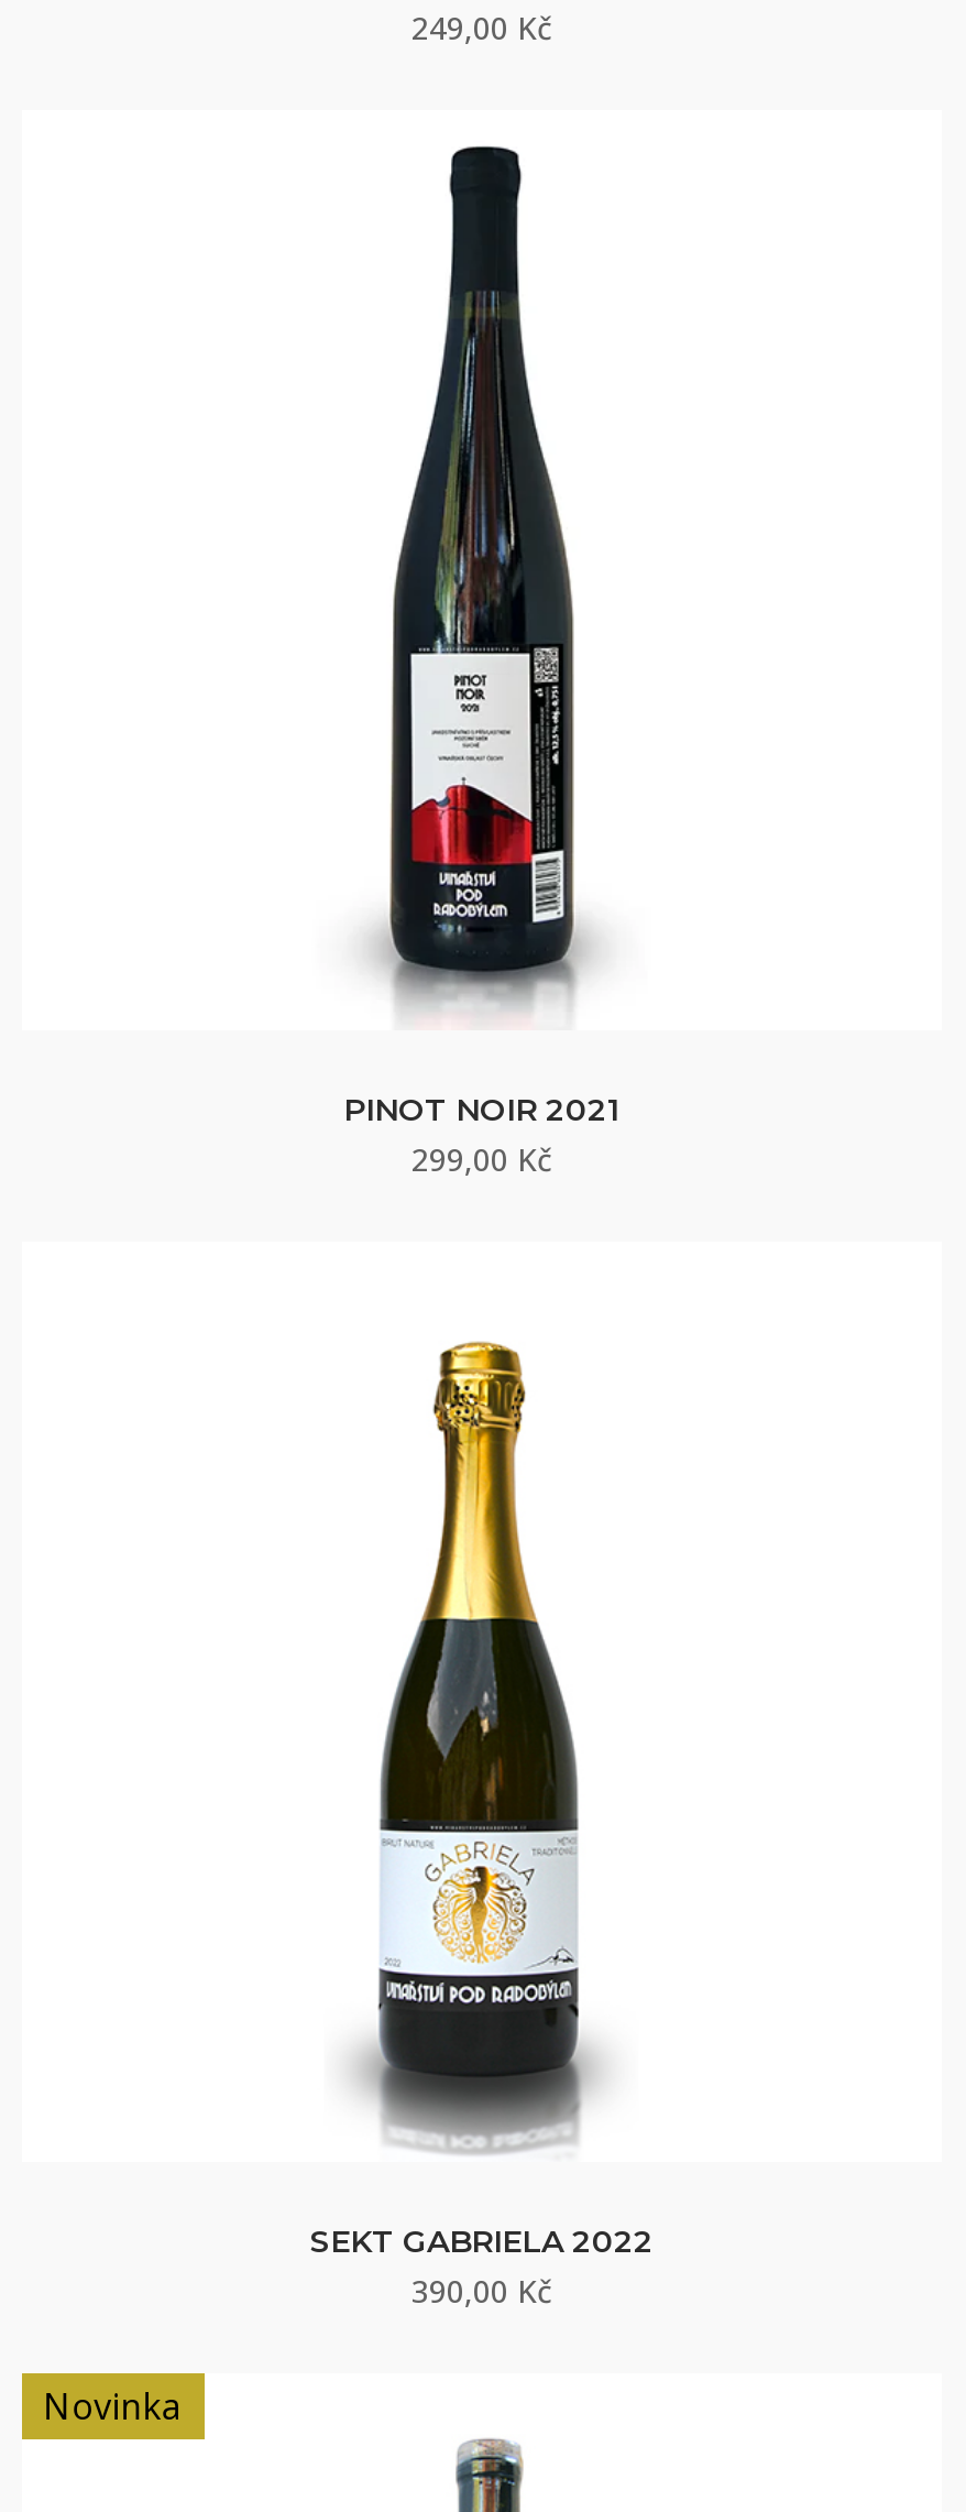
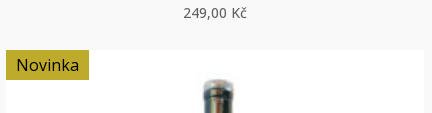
[343,145,621,1179] [image] | PINOT NOIR 2021 | 299,00 Kč -> none
[310,1341,654,2311] [image] | SEKT GABRIELA 2022 | 390,00 Kč -> none

